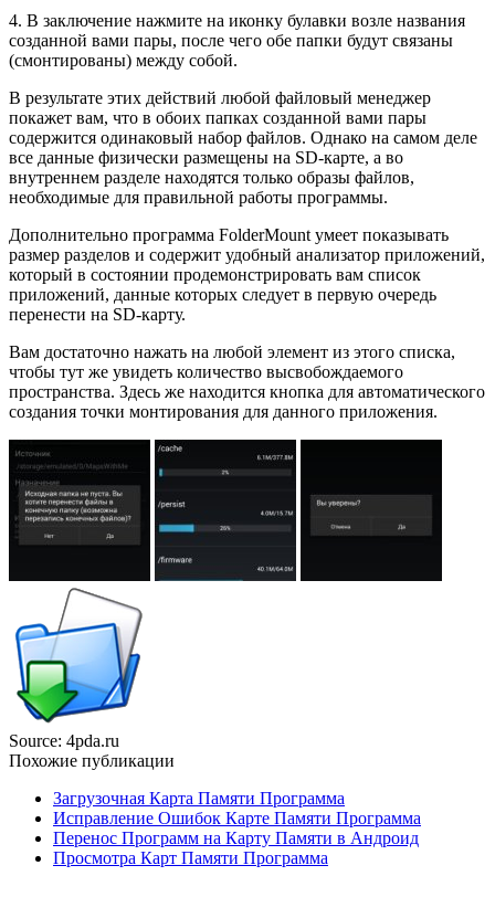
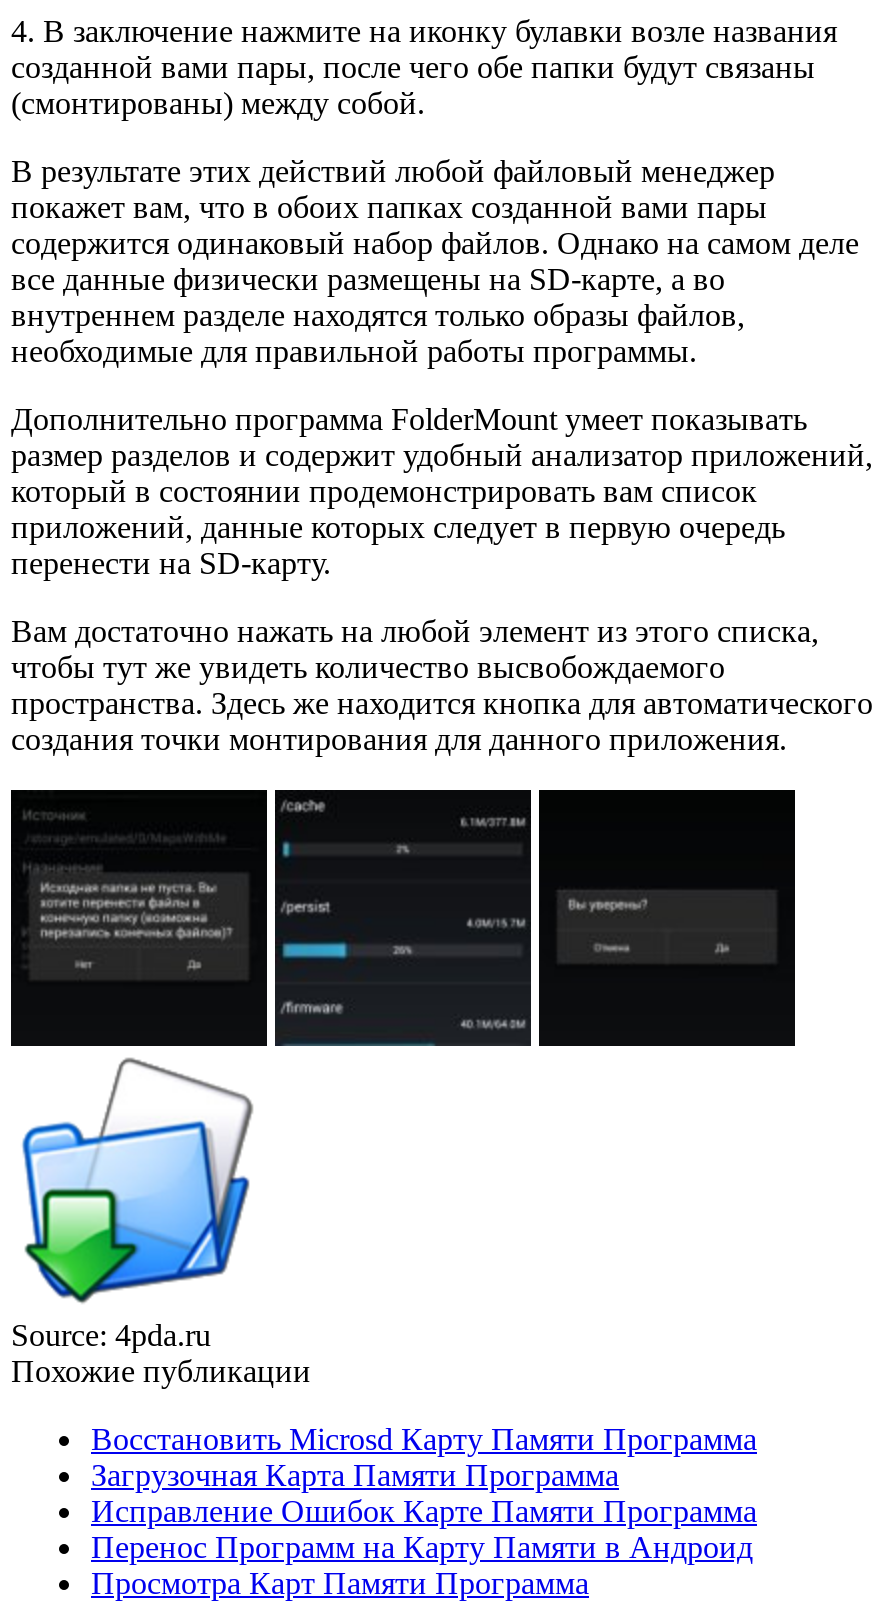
none -> [91,1422,757,1456] Восстановить Microsd Карту Памяти Программа

